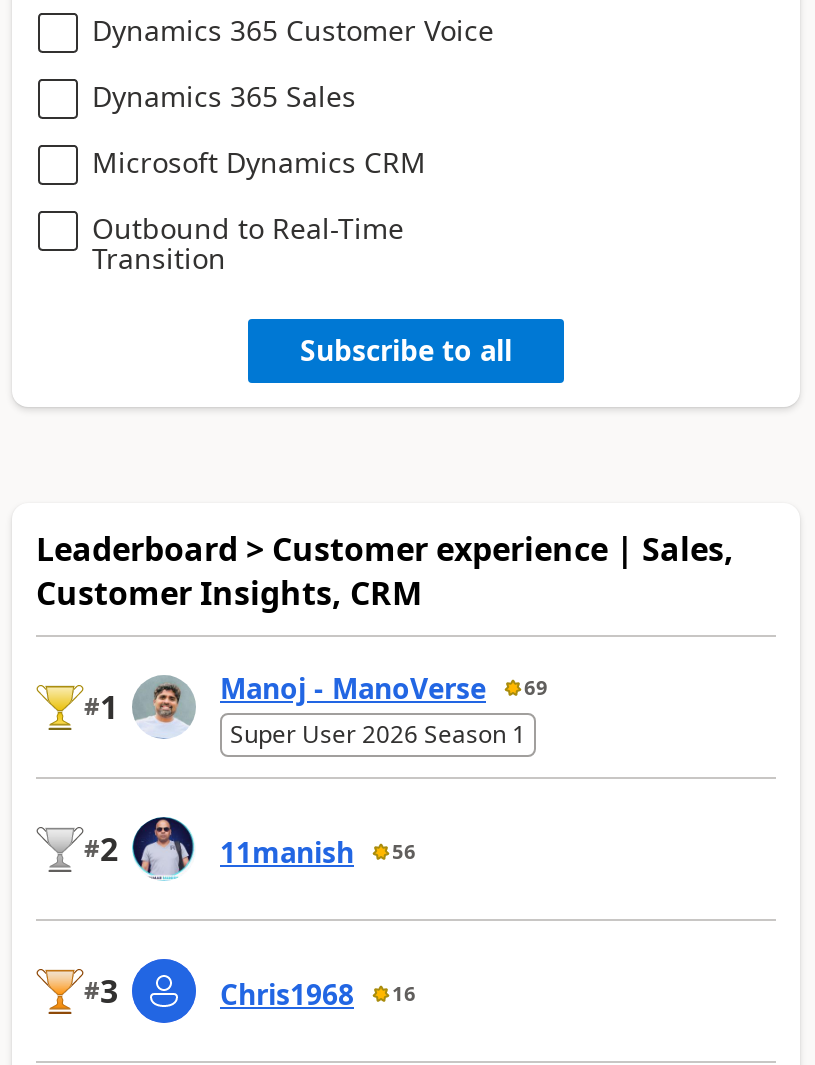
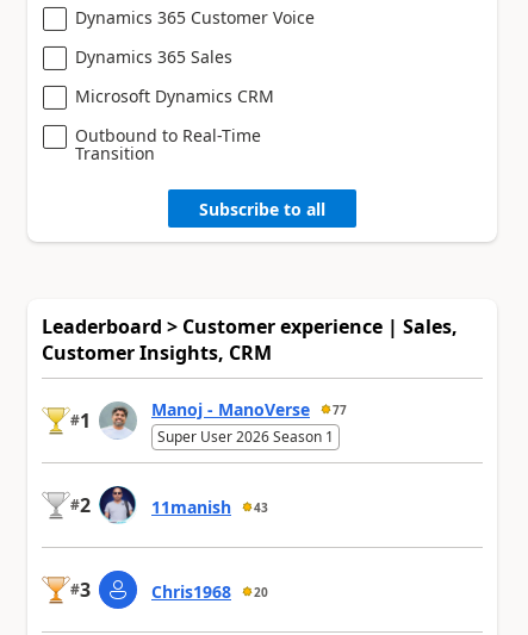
[220,668,548,706] Manoj - ManoVerse 69 -> [151,398,347,421] Manoj - ManoVerse 77
[220,832,416,870] 11manish 56 -> [151,496,268,518] 11manish 43
[220,974,416,1012] Chris1968 16 -> [151,580,268,603] Chris1968 20

